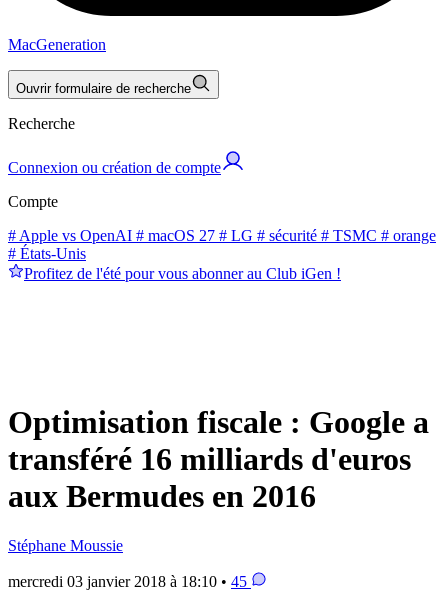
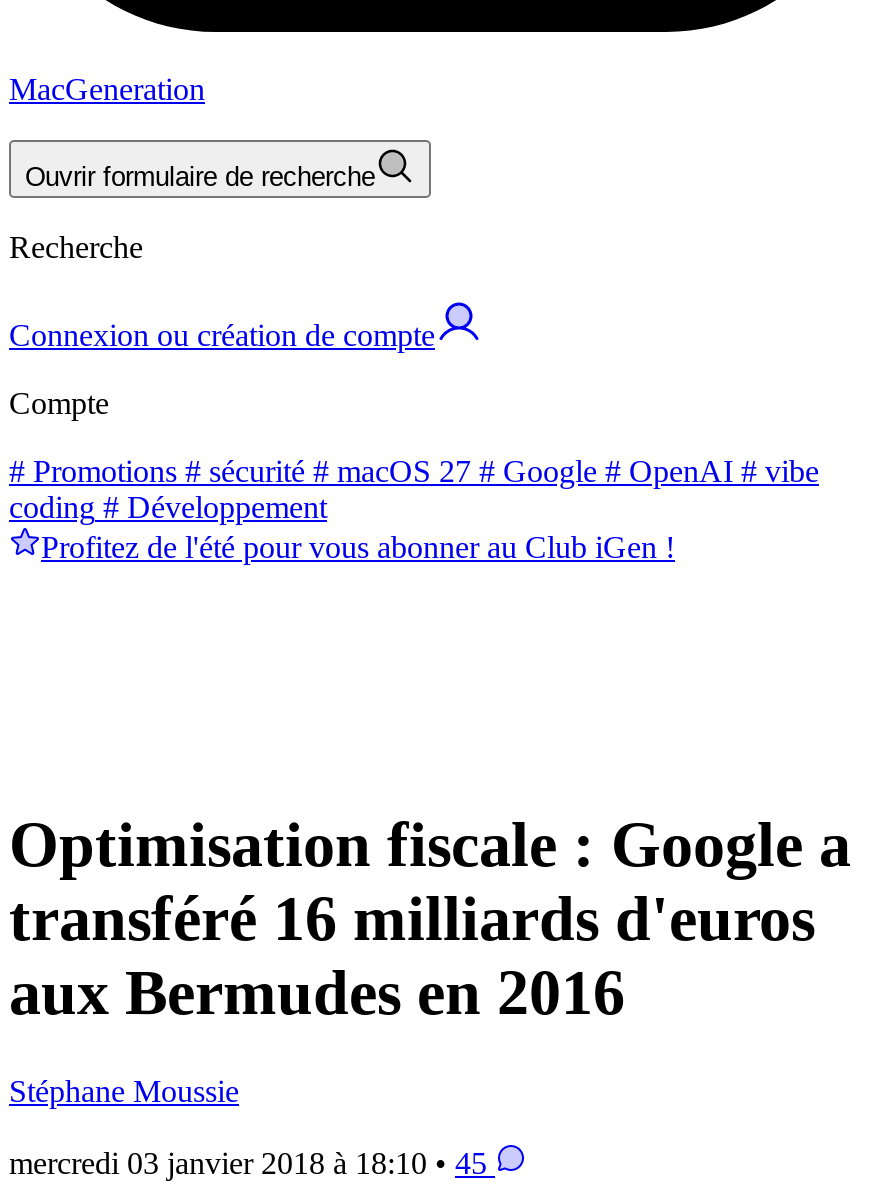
[8,227,436,262] # Apple vs OpenAI # macOS 27 # LG # sécurité # TSMC # orange | # États-Unis -> [9,453,819,523] # Promotions # sécurité # macOS 27 # Google # OpenAI # vibe | coding # Développement

